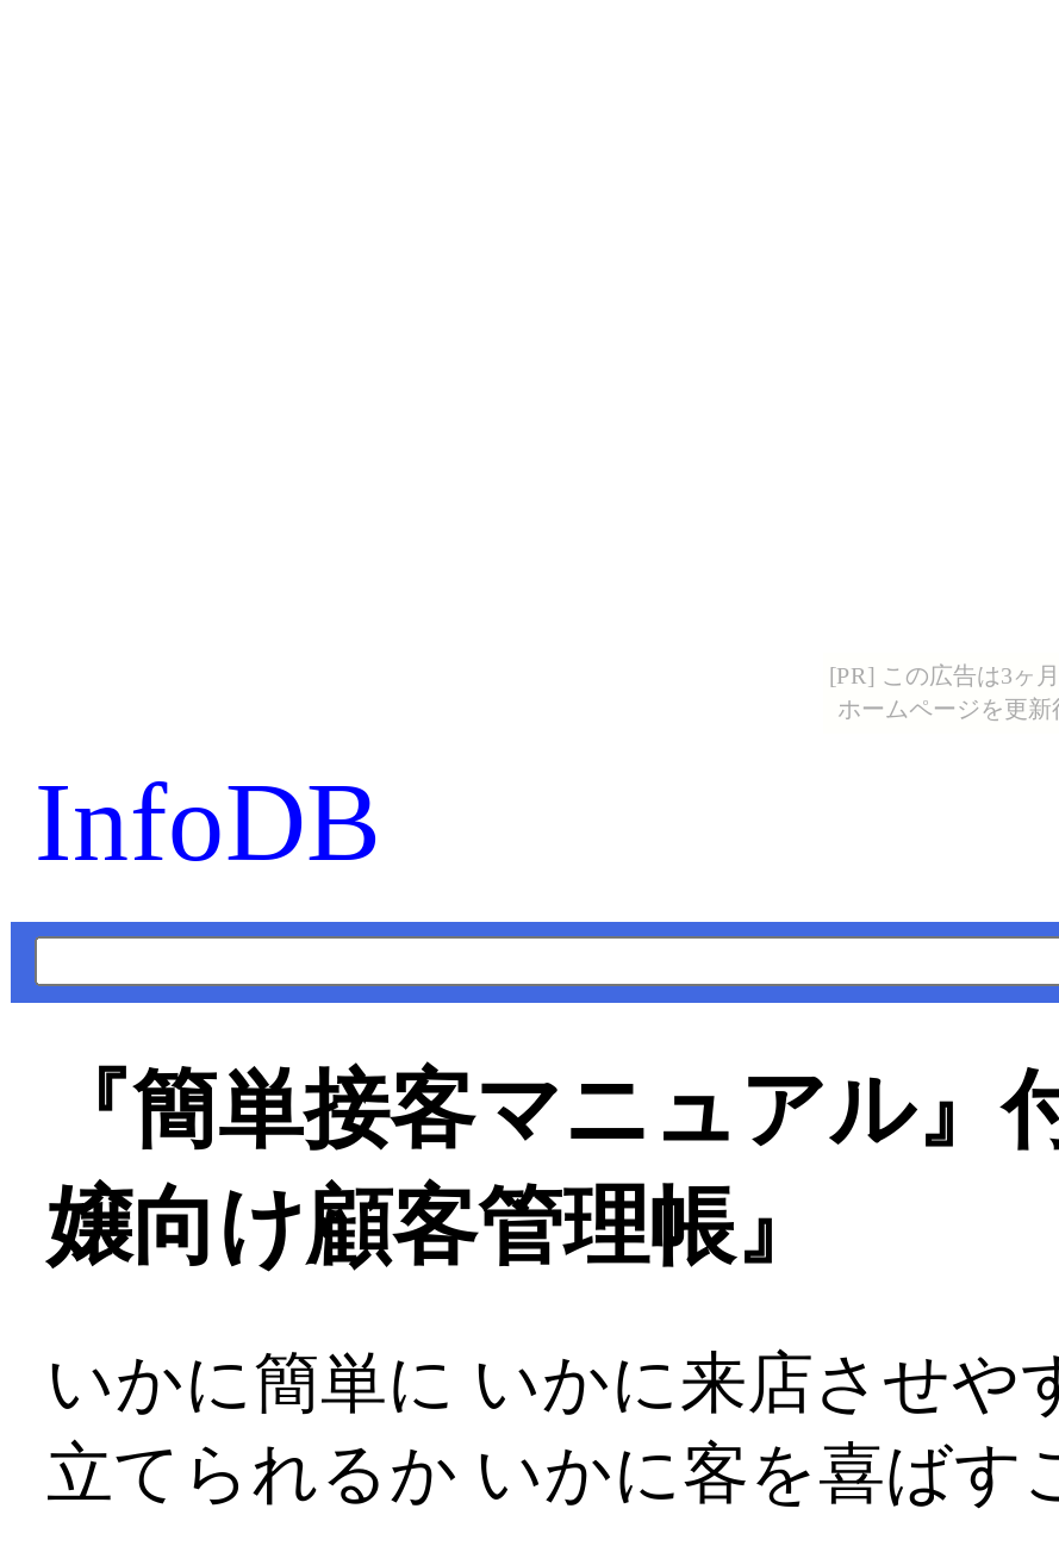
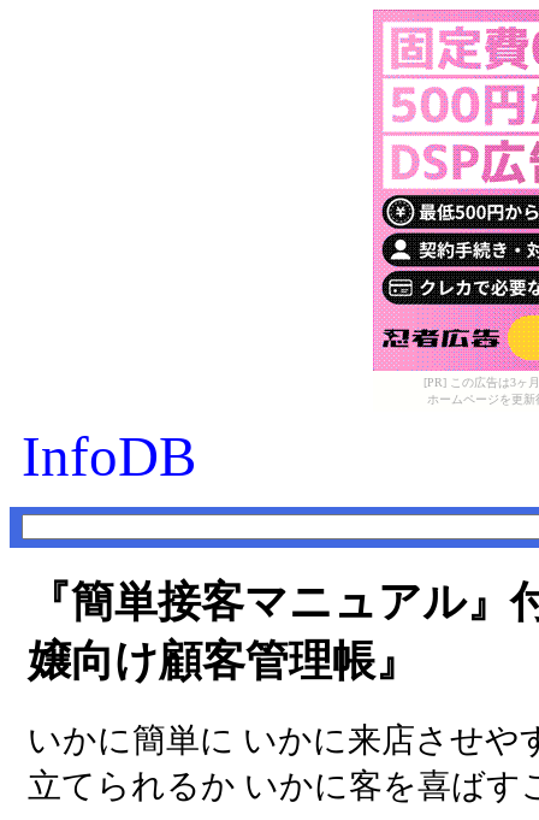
none -> [372,8,535,372] [image]

